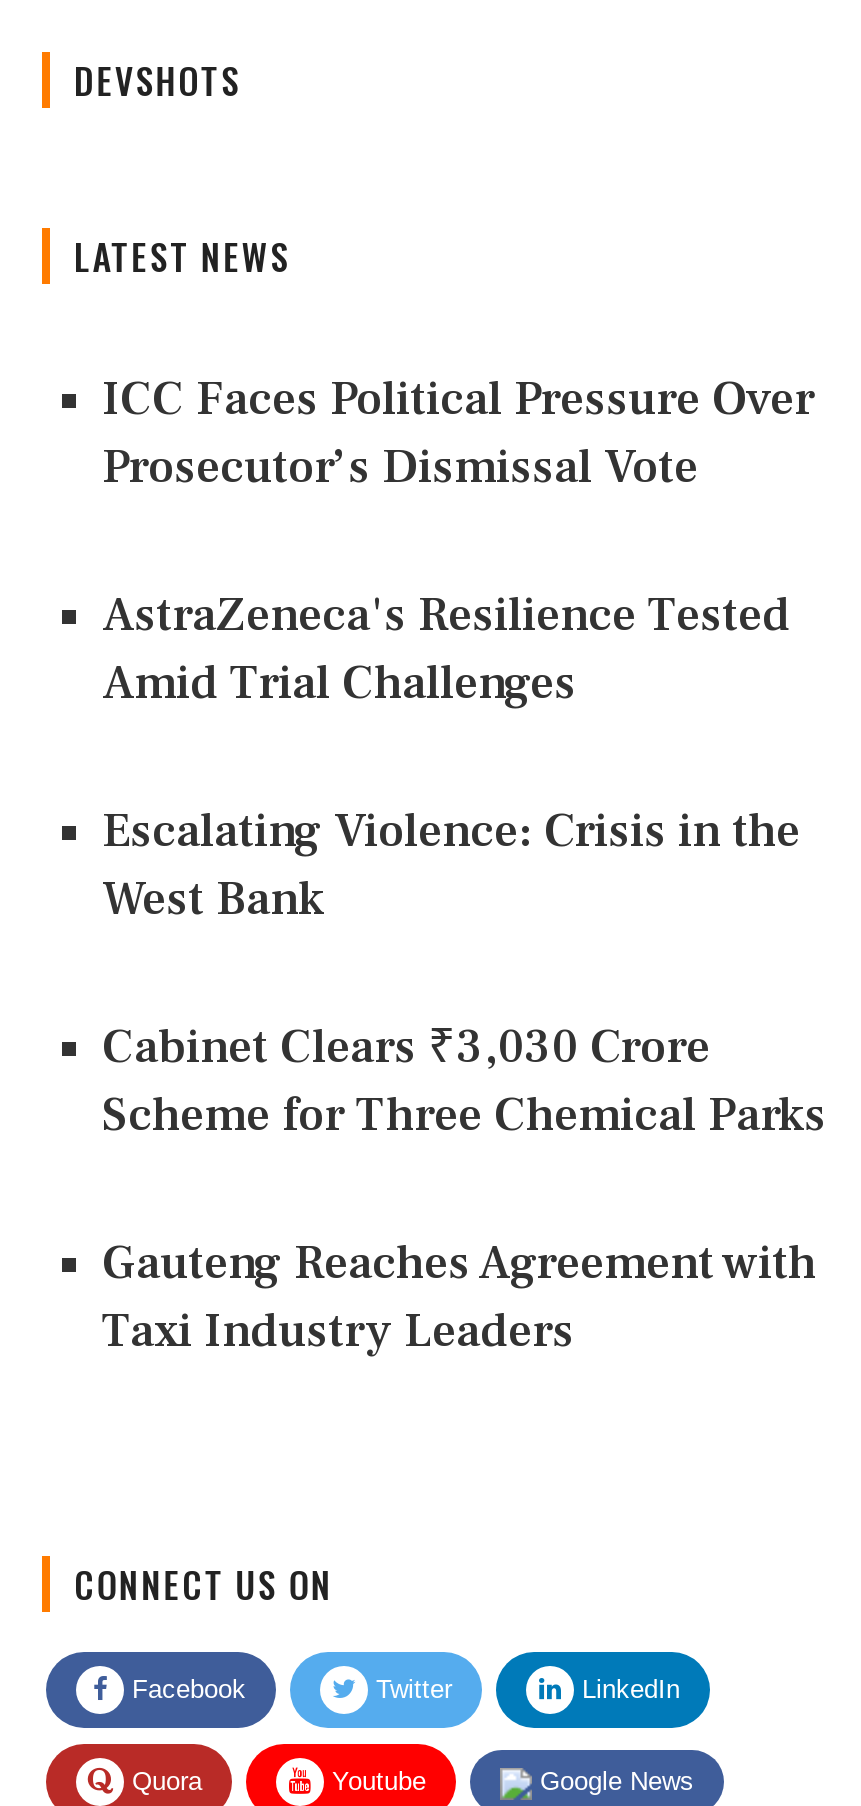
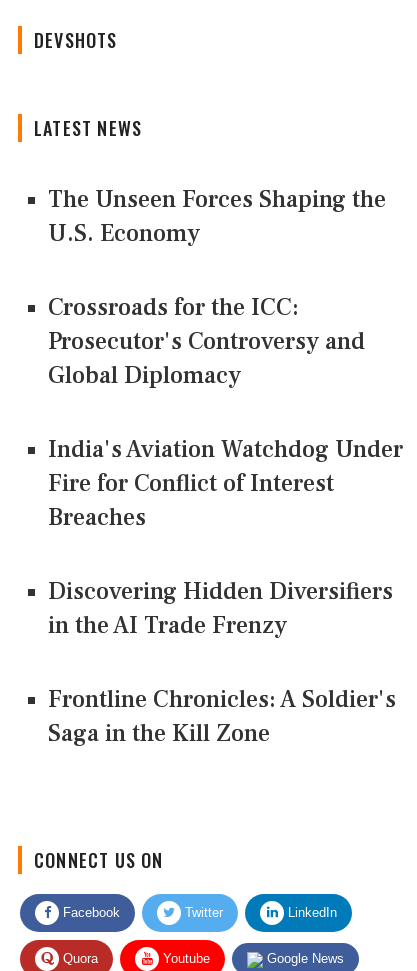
[102,368,814,498] ICC Faces Political Pressure Over | Prosecutor’s Dismissal Vote -> [48,184,386,249] The Unseen Forces Shaping the | U.S. Economy
[102,584,790,714] AstraZeneca's Resilience Tested | Amid Trial Challenges -> [48,292,365,391] Crossroads for the ICC: | Prosecutor's Controversy and | Global Diplomacy
[102,800,800,930] Escalating Violence: Crisis in the | West Bank -> [48,434,403,533] India's Aviation Watchdog Under | Fire for Conflict of Interest | Breaches
[102,1016,826,1146] Cabinet Clears ₹3,030 Crore | Scheme for Three Chemical Parks -> [48,576,393,641] Discovering Hidden Diversifiers | in the AI Trade Frenzy
[102,1232,816,1362] Gauteng Reaches Agreement with | Taxi Industry Leaders -> [48,684,396,749] Frontline Chronicles: A Soldier's | Saga in the Kill Zone

